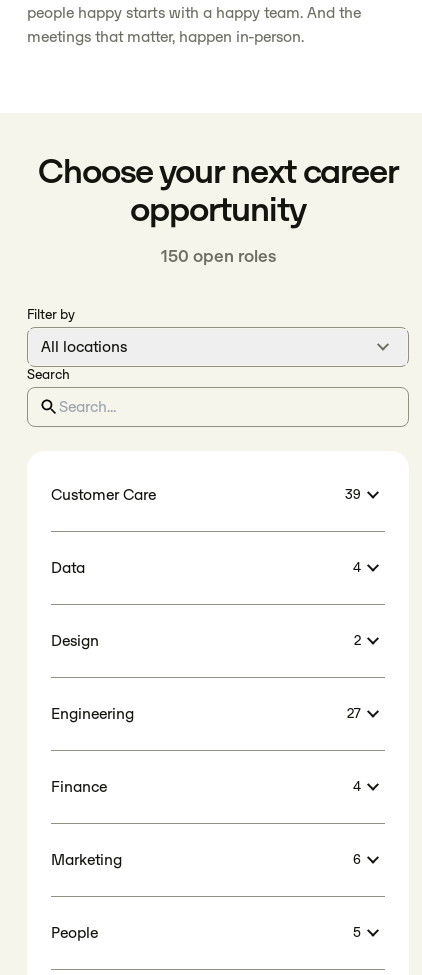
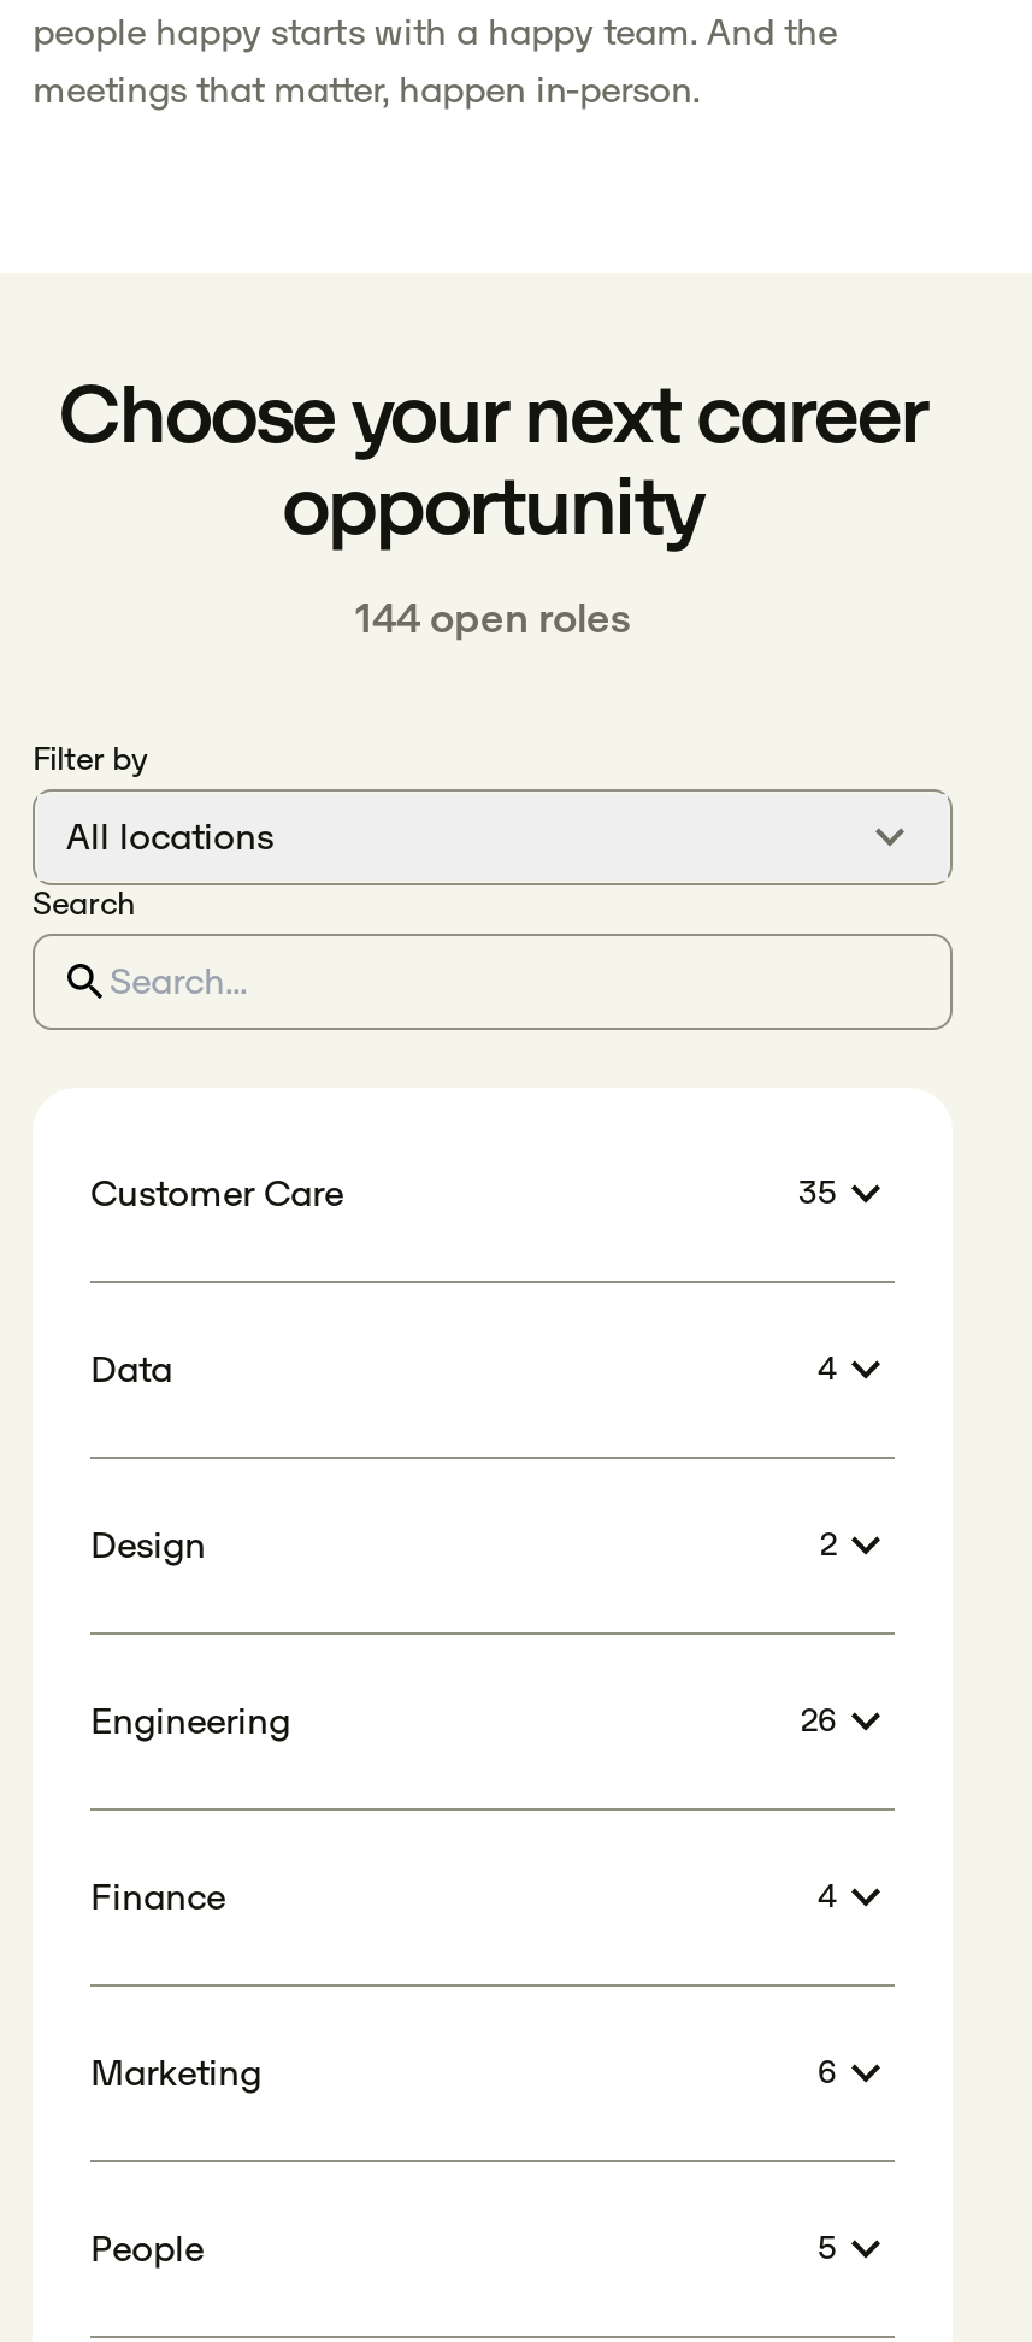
[160,245,275,267] 150 open roles -> [355,591,630,644] 144 open roles
[345,486,361,503] 39 -> [798,1172,837,1213] 35
[347,705,361,722] 27 -> [801,1700,837,1741] 26

